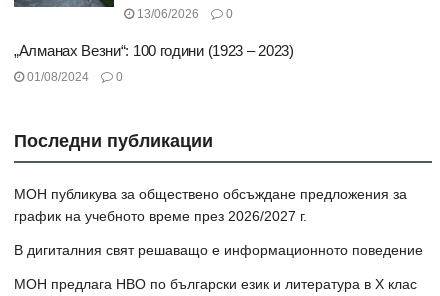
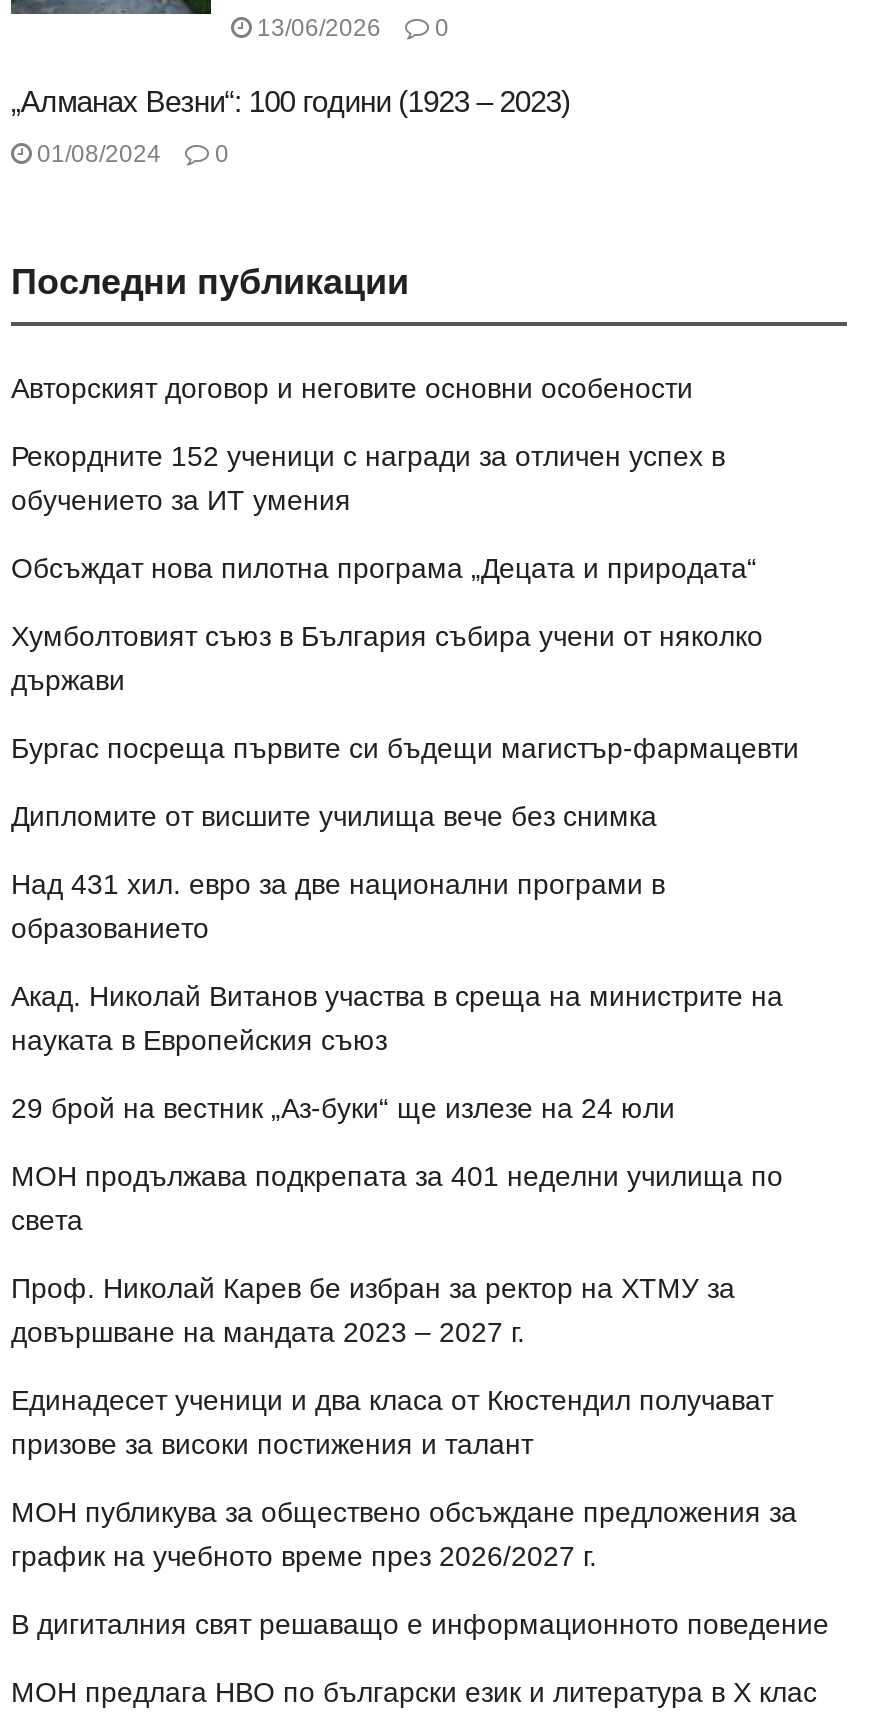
none -> [11,372,799,1460] Авторският договор и неговите основни особености | Рекордните 152 ученици с награди за отличен успех в | обучението за ИТ умения | Обсъждат нова пилотна програма „Децата и природата“ | Хумболтовият съюз в България събира учени от няколко | държави | Бургас посреща първите си бъдещи магистър-фармацевти | Дипломите от висшите училища вече без снимка | Над 431 хил. евро за две национални програми в | образованието | Акад. Николай Витанов участва в среща на министрите на | науката в Европейския съюз | 29 брой на вестник „Аз-буки“ ще излезе на 24 юли | МОН продължава подкрепата за 401 неделни училища по | света | Проф. Николай Карев бе избран за ректор на ХТМУ за | довършване на мандата 2023 – 2027 г. | Единадесет ученици и два класа от Кюстендил получават | призове за високи постижения и талант

